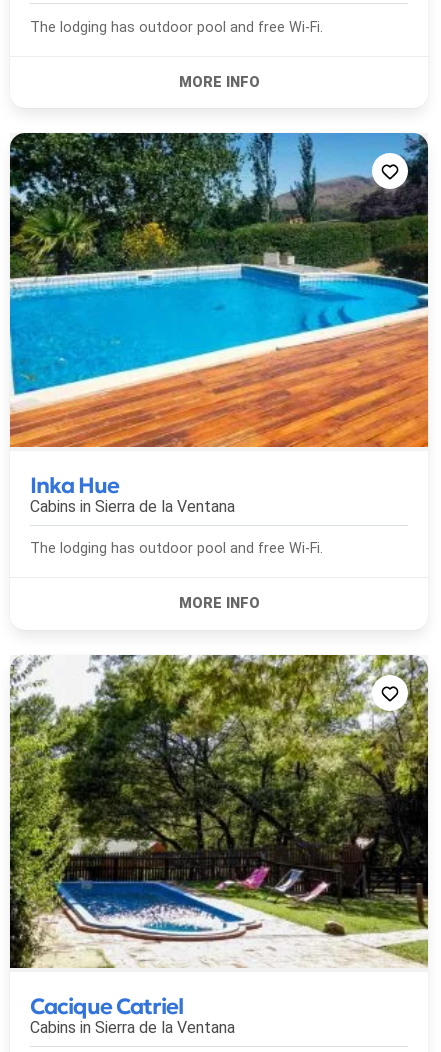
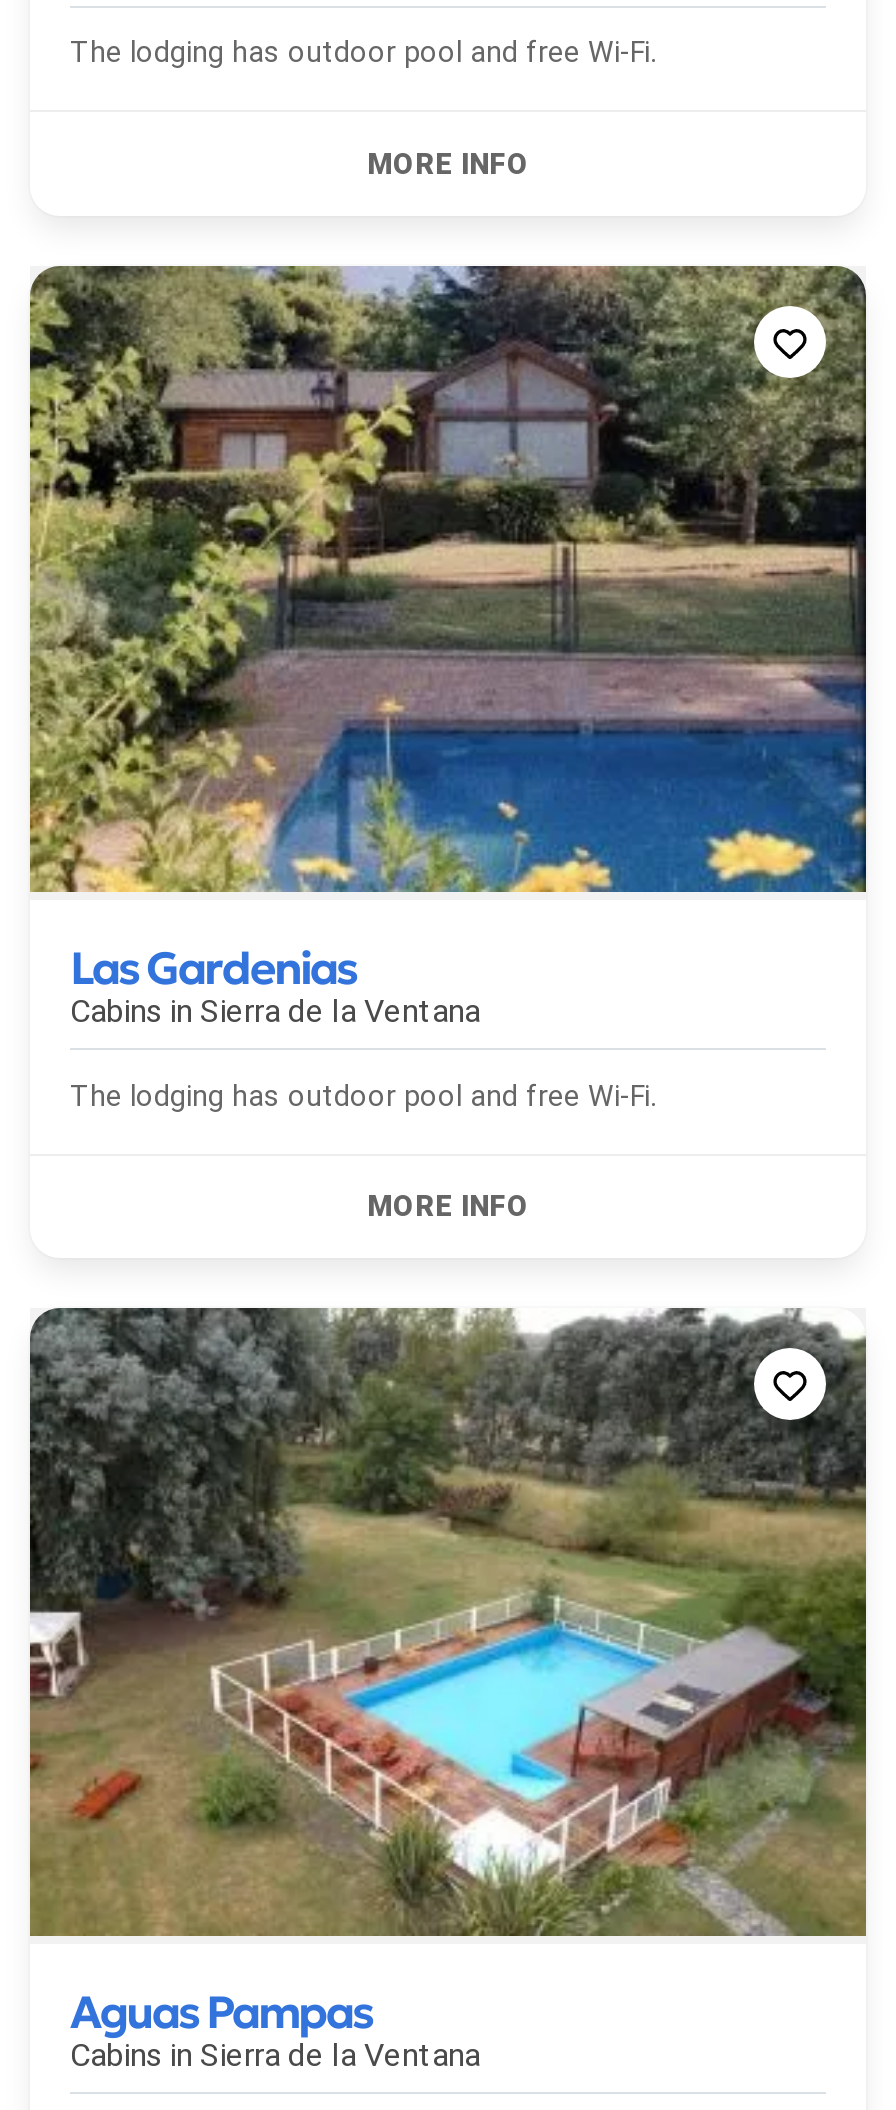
[9,132,429,499] [image] | Inka Hue -> [28,264,868,997] [image] | Las Gardenias
[9,654,429,1020] [image] | Cacique Catriel -> [28,1306,868,2040] [image] | Aguas Pampas

